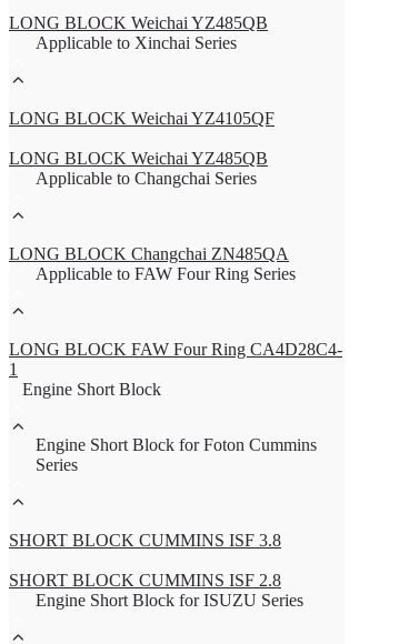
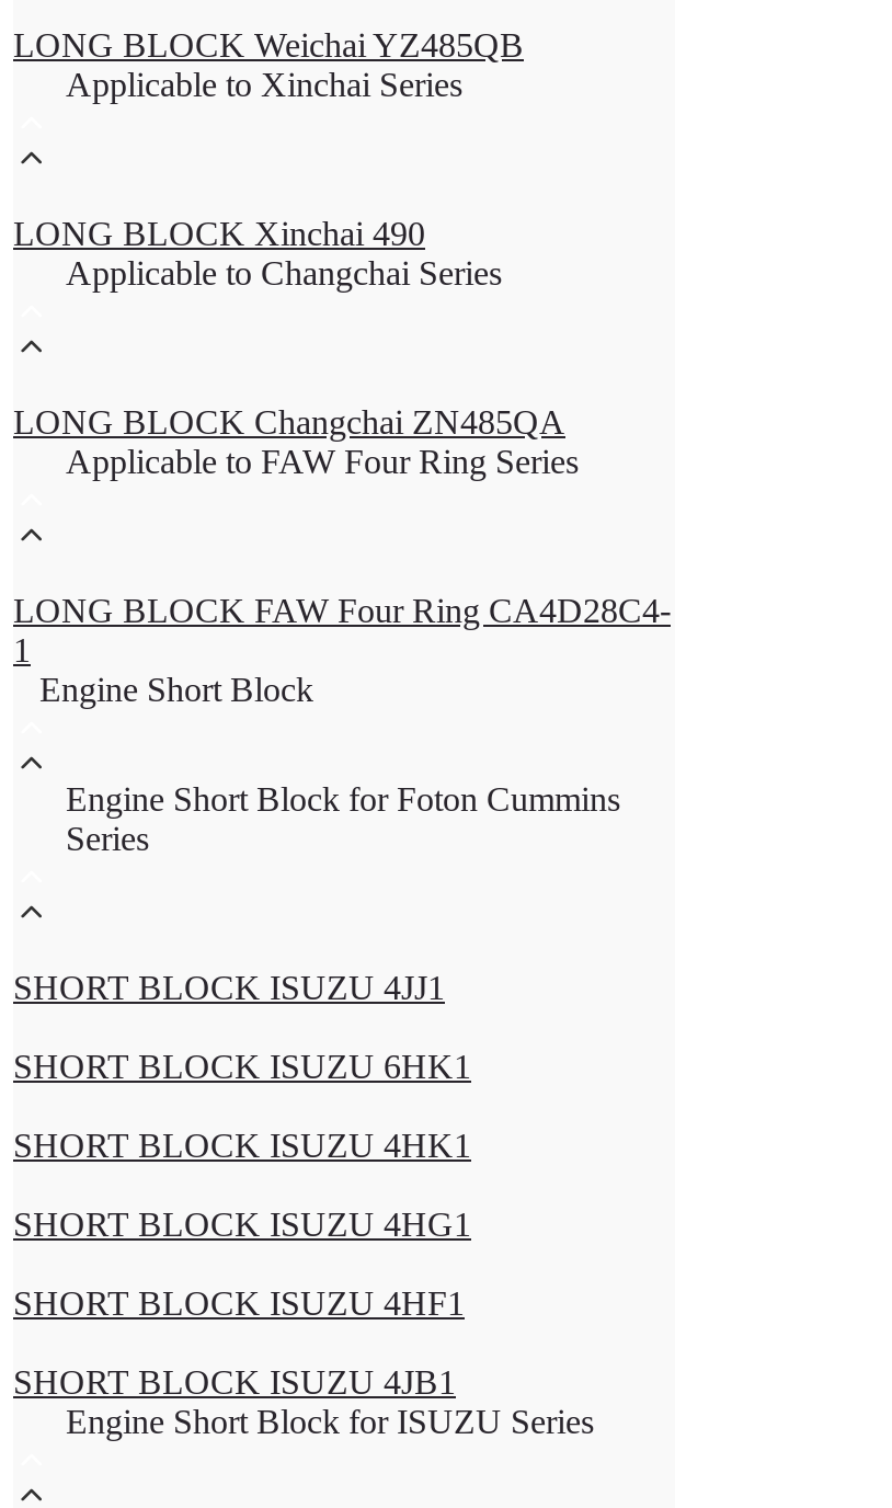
[9,109,275,168] LONG BLOCK Weichai YZ4105QF | LONG BLOCK Weichai YZ485QB -> [13,215,425,252] LONG BLOCK Xinchai 490
moved [9,169,342,474] -> [13,254,671,857]: Applicable to Changchai Series | LONG BLOCK Changchai ZN485QA | Applicable to FAW Four Ring Series | LONG BLOCK FAW Four Ring CA4D28C4- | 1 | Engine Short Block | Engine Short Block for Foton Cummins | Series
[9,531,281,590] SHORT BLOCK CUMMINS ISF 3.8 | SHORT BLOCK CUMMINS ISF 2.8 -> [13,969,471,1401] SHORT BLOCK ISUZU 4JJ1 | SHORT BLOCK ISUZU 6HK1 | SHORT BLOCK ISUZU 4HK1 | SHORT BLOCK ISUZU 4HG1 | SHORT BLOCK ISUZU 4HF1 | SHORT BLOCK ISUZU 4JB1

